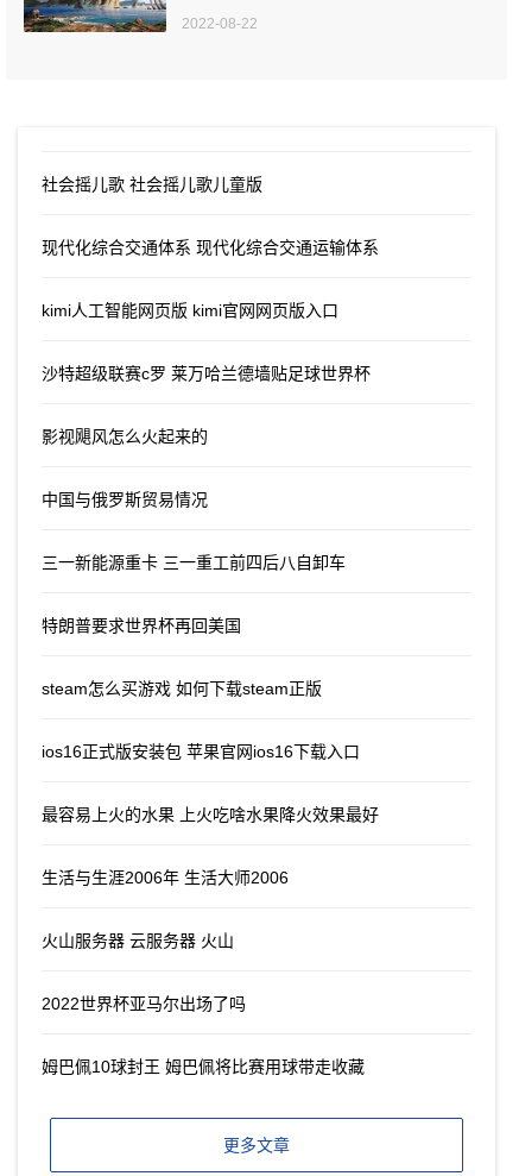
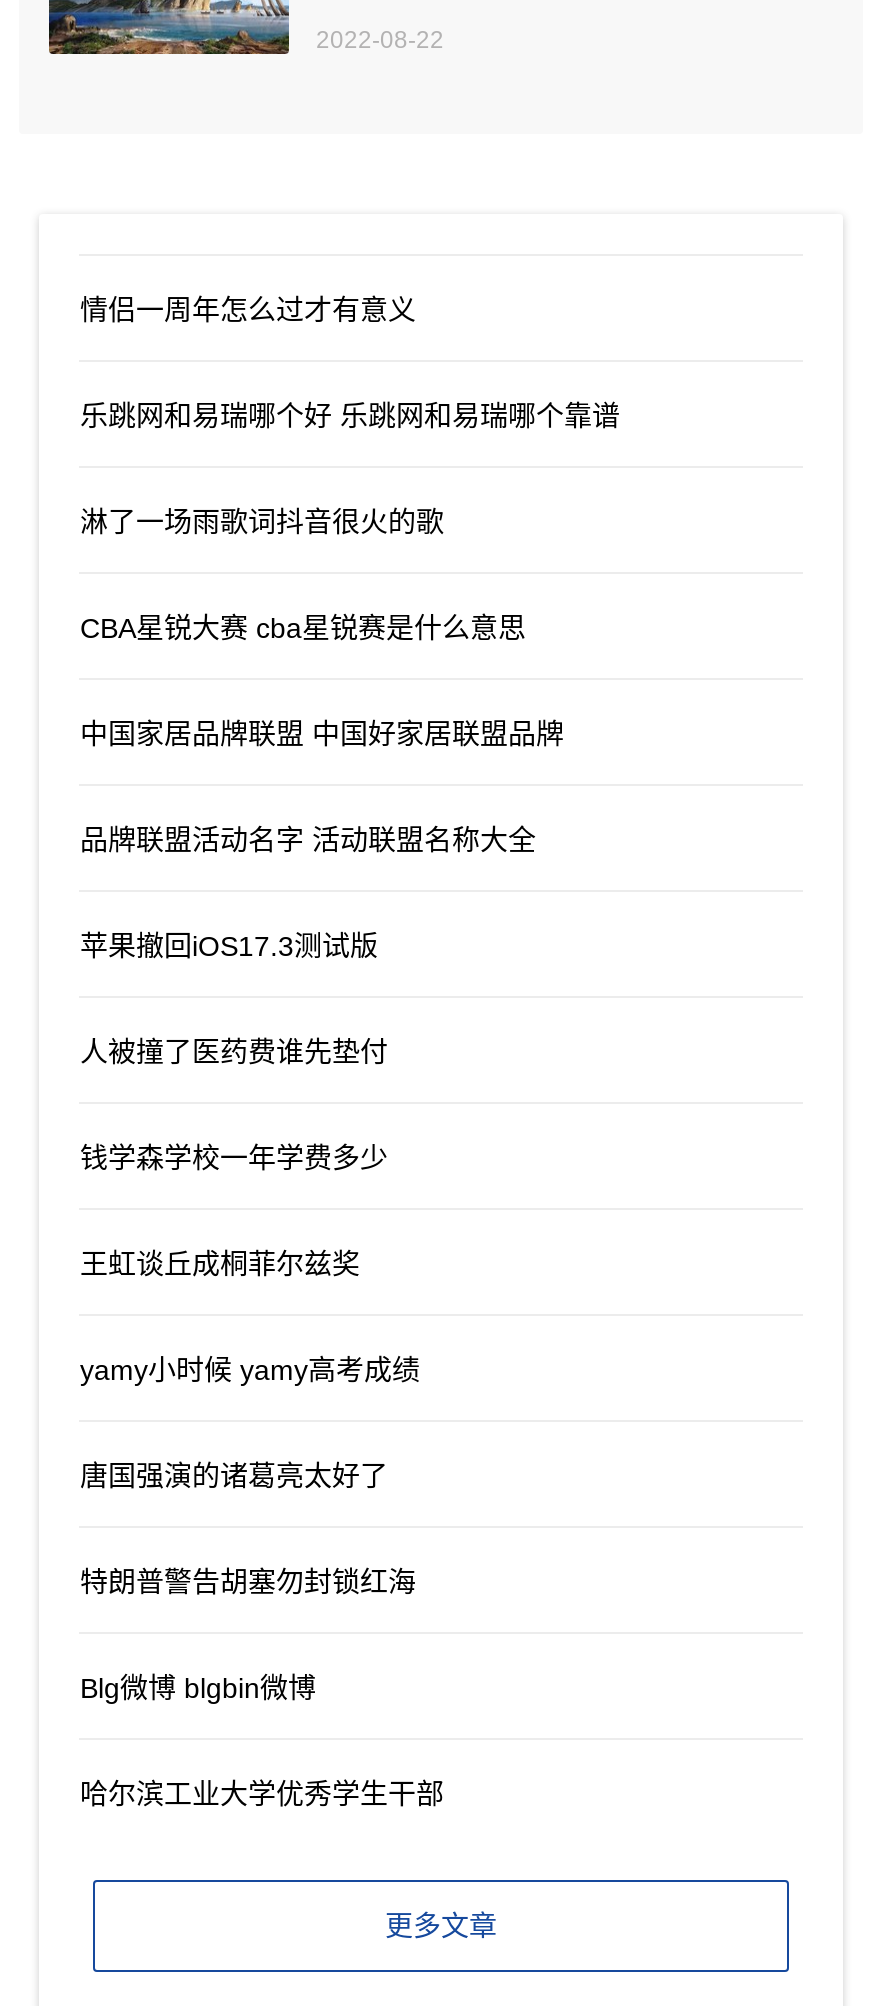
[42,174,263,193] 社会摇儿歌 社会摇儿歌儿童版 -> [80,293,416,325] 情侣一周年怎么过才有意义
[42,237,379,256] 现代化综合交通体系 现代化综合交通运输体系 -> [80,399,620,431] 乐跳网和易瑞哪个好 乐跳网和易瑞哪个靠谱
[42,300,339,319] kimi人工智能网页版 kimi官网网页版入口 -> [80,505,444,537] 淋了一场雨歌词抖音很火的歌
[42,363,371,382] 沙特超级联赛c罗 莱万哈兰德墙贴足球世界杯 -> [80,611,526,643] CBA星锐大赛 cba星锐赛是什么意思
[42,426,208,445] 影视飓风怎么火起来的 -> [80,717,564,749] 中国家居品牌联盟 中国好家居联盟品牌
[42,489,208,508] 中国与俄罗斯贸易情况 -> [80,823,536,855] 品牌联盟活动名字 活动联盟名称大全
[42,552,346,571] 三一新能源重卡 三一重工前四后八自卸车 -> [80,929,378,961] 苹果撤回iOS17.3测试版
[42,615,242,634] 特朗普要求世界杯再回美国 -> [80,1035,388,1067] 人被撞了医药费谁先垫付
[42,678,322,698] steam怎么买游戏 如何下载steam正版 -> [80,1141,388,1173] 钱学森学校一年学费多少
[42,742,360,761] ios16正式版安装包 苹果官网ios16下载入口 -> [80,1247,360,1279] 王虹谈丘成桐菲尔兹奖
[42,805,379,824] 最容易上火的水果 上火吃啥水果降火效果最好 -> [80,1353,420,1385] yamy小时候 yamy高考成绩
[42,868,289,887] 生活与生涯2006年 生活大师2006 -> [80,1459,388,1491] 唐国强演的诸葛亮太好了
[42,931,234,950] 火山服务器 云服务器 火山 -> [80,1565,416,1597] 特朗普警告胡塞勿封锁红海
[42,994,246,1013] 2022世界杯亚马尔出场了吗 -> [80,1671,316,1703] Blg微博 blgbin微博
[42,1057,365,1076] 姆巴佩10球封王 姆巴佩将比赛用球带走收藏 -> [80,1777,444,1809] 哈尔滨工业大学优秀学生干部

